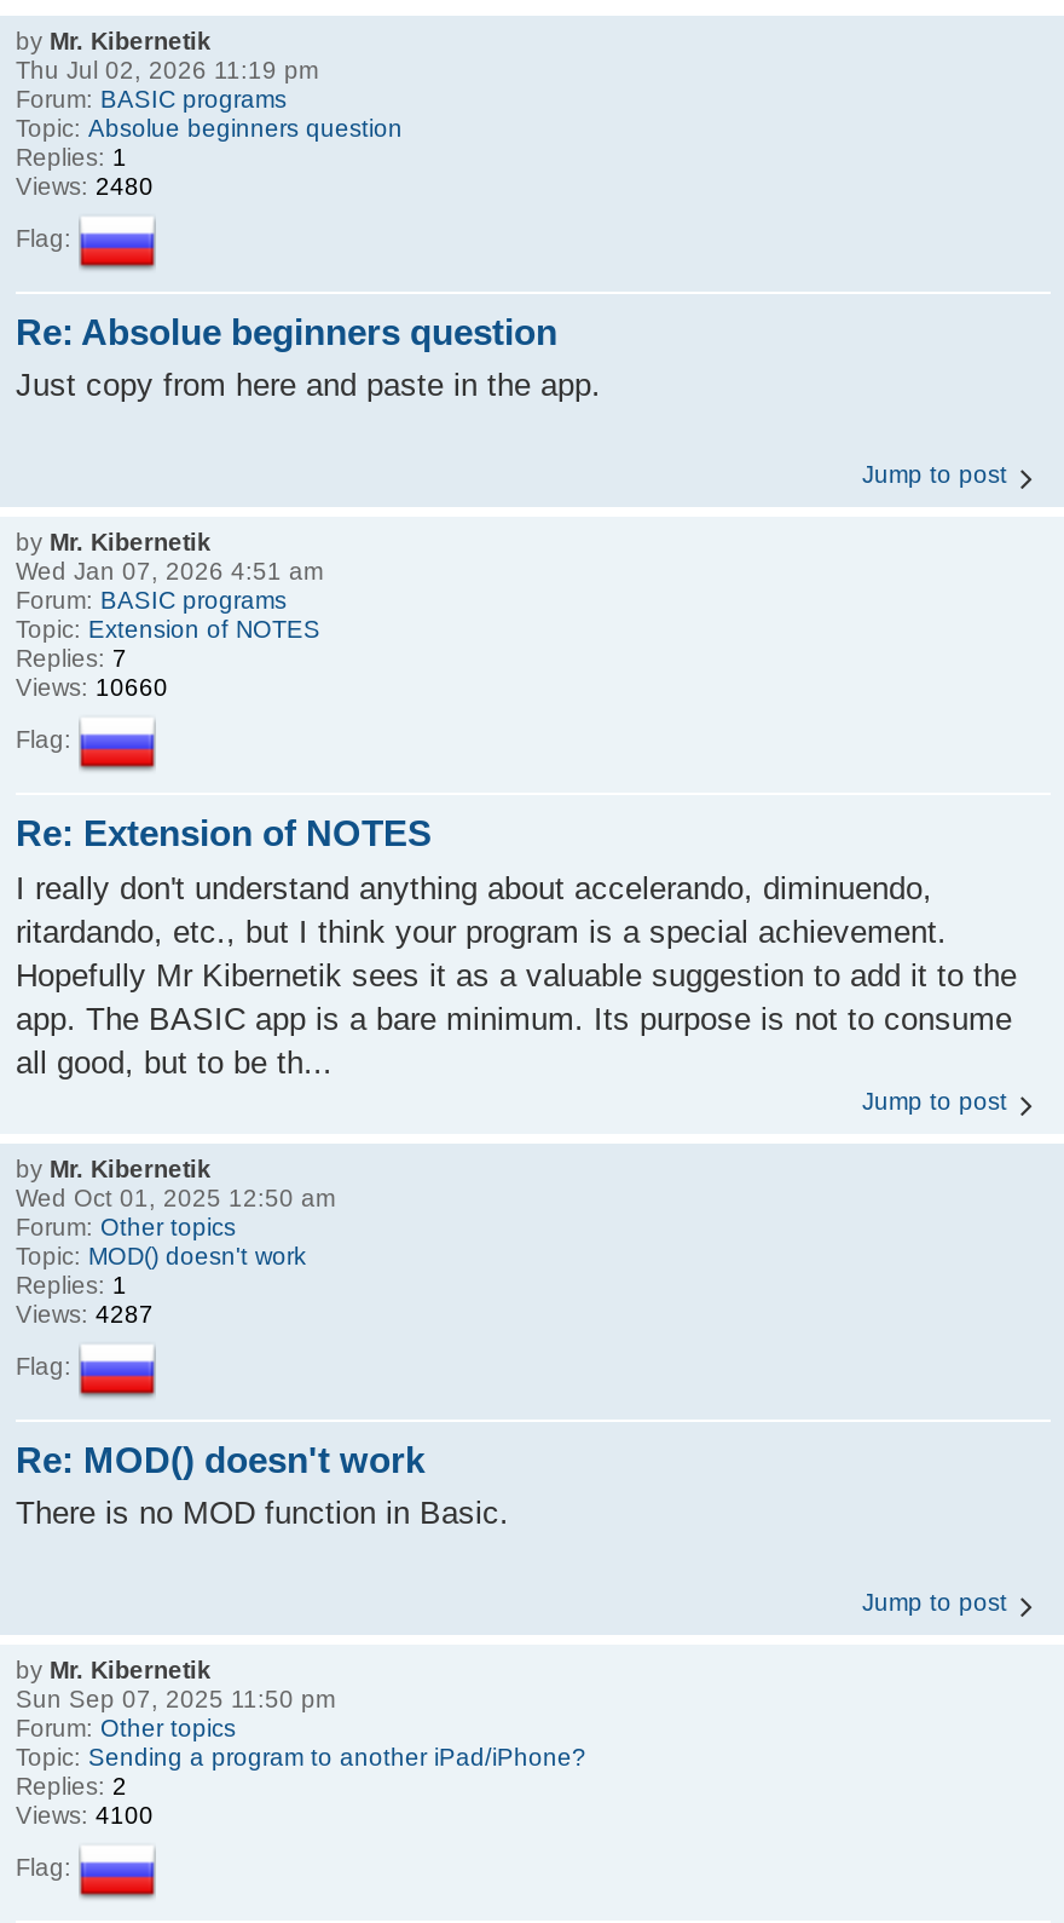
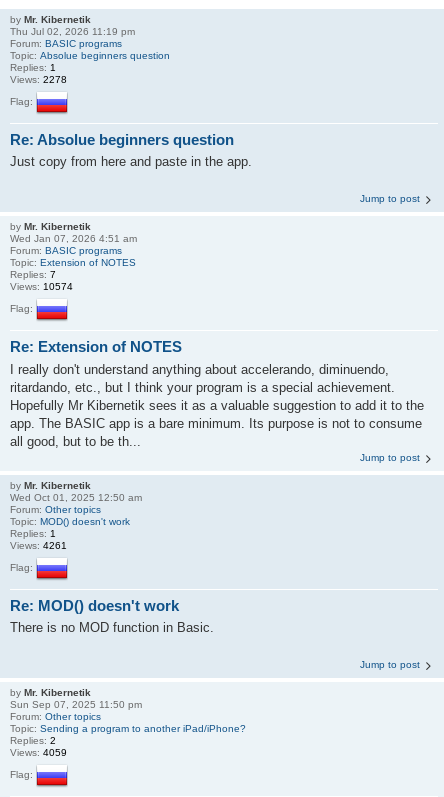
[16,172,154,199] Views: 2480 -> [10,74,67,85] Views: 2278
[16,674,168,701] Views: 10660 -> [10,281,73,292] Views: 10574
[16,1300,154,1327] Views: 4287 -> [10,540,67,551] Views: 4261
[16,1802,154,1829] Views: 4100 -> [10,747,67,758] Views: 4059

